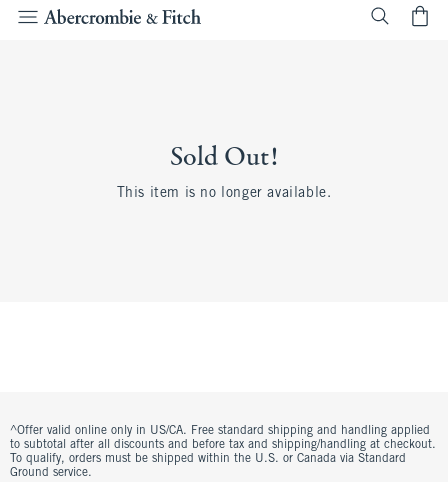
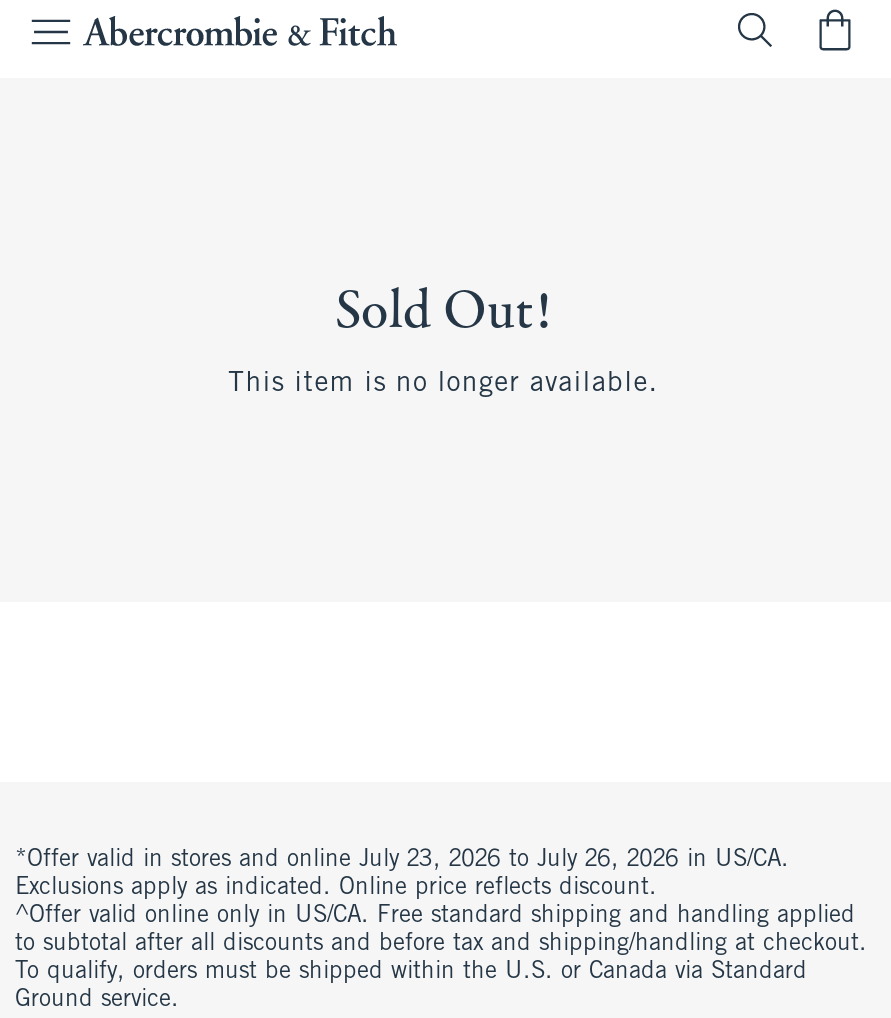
none -> [15,848,789,900] *Offer valid in stores and online July 23, 2026 to July 26, 2026 in US/CA. | Exclusions apply as indicated. Online price reflects discount.

